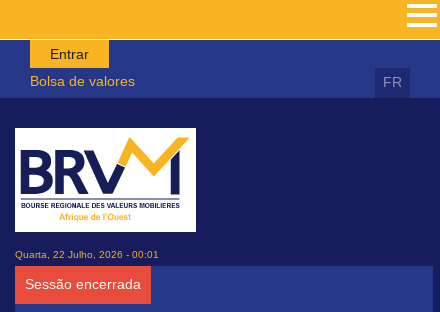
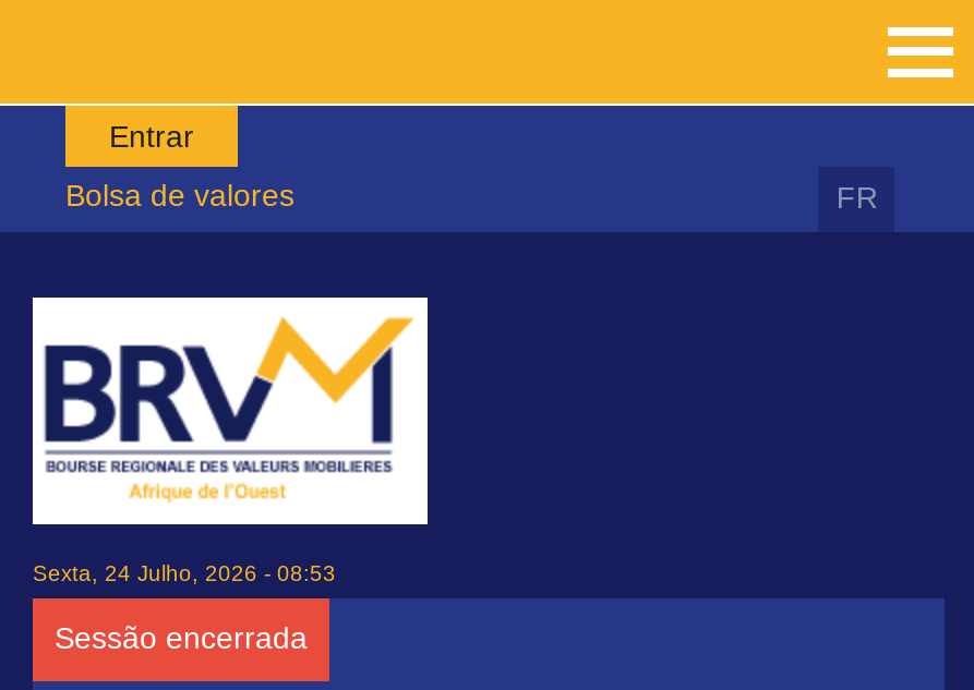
[15,249,159,260] Quarta, 22 Julho, 2026 - 00:01 -> [33,561,336,585] Sexta, 24 Julho, 2026 - 08:53

